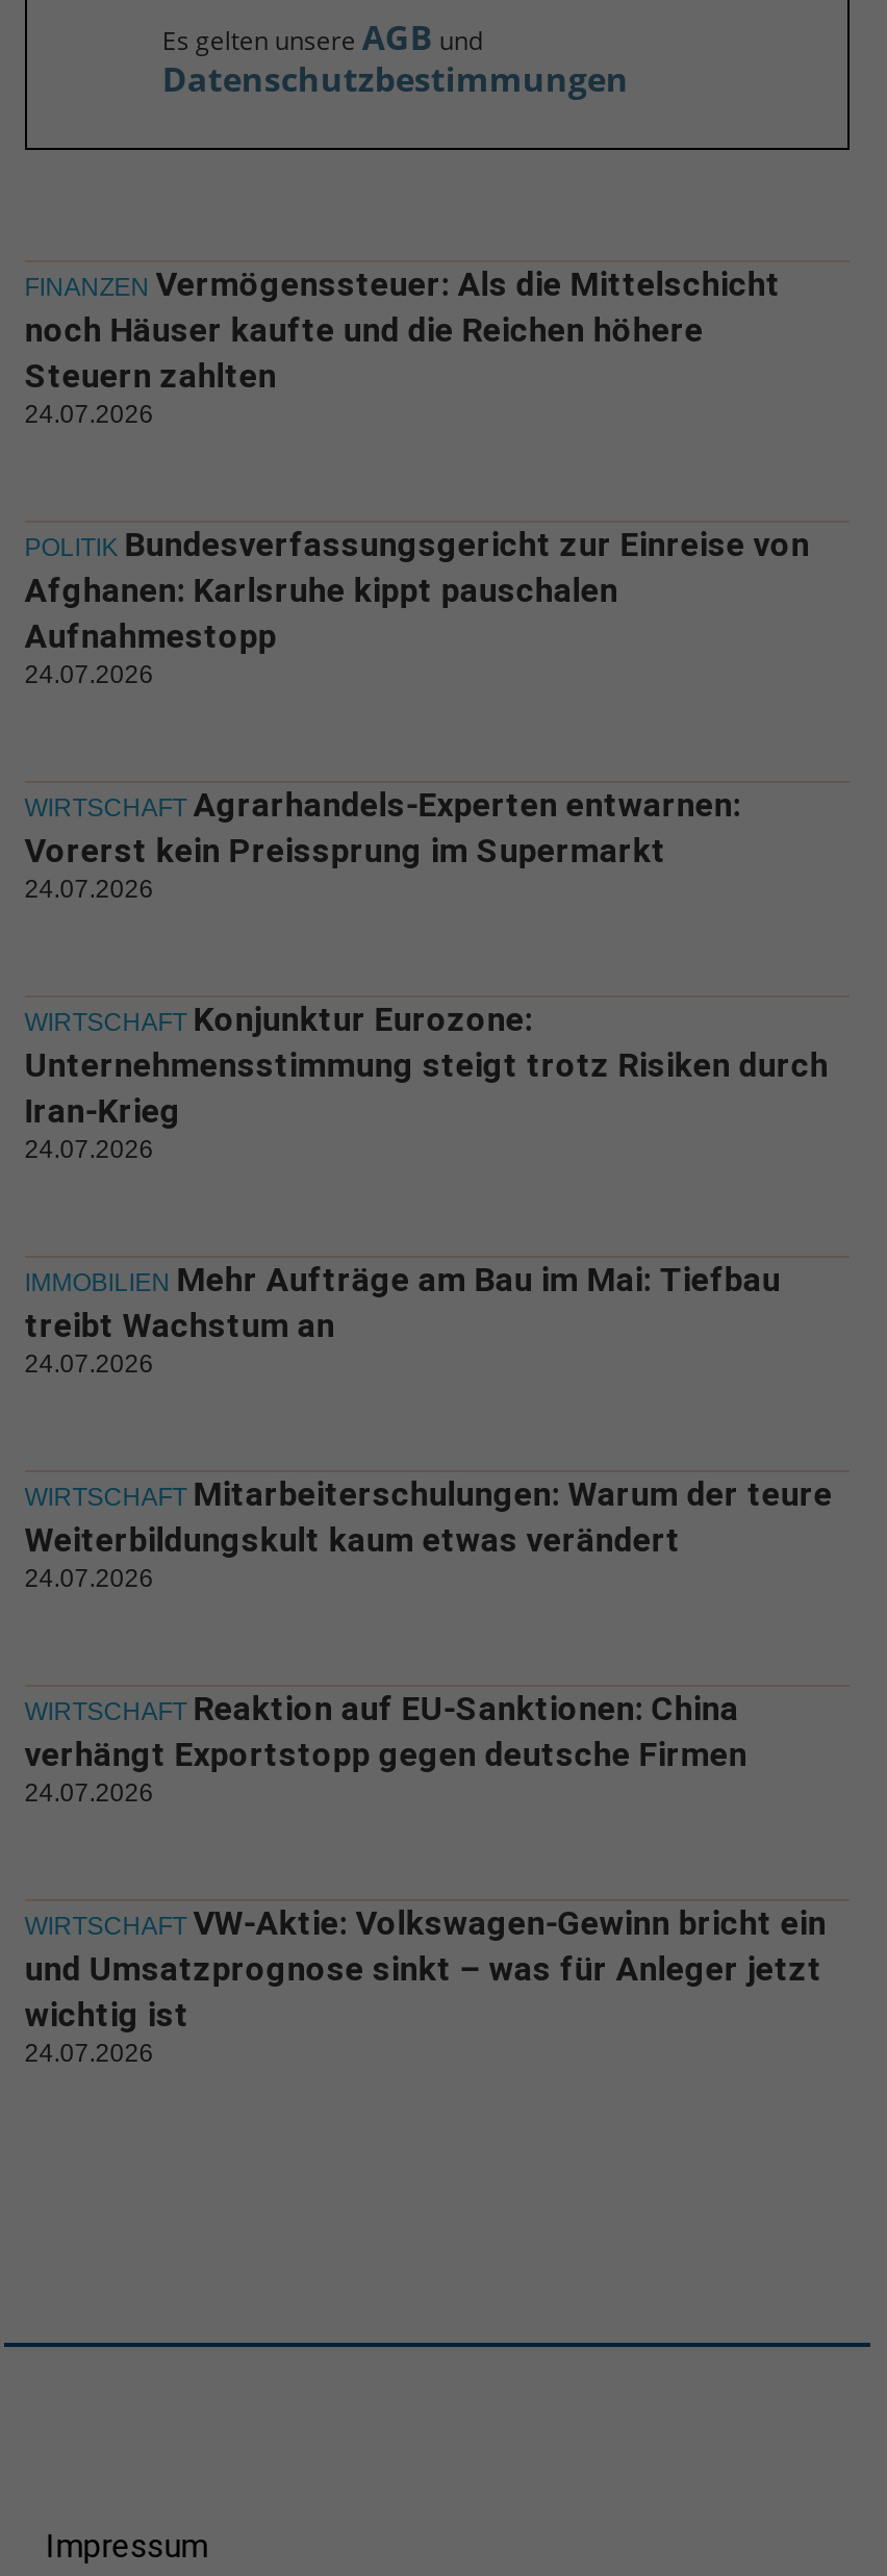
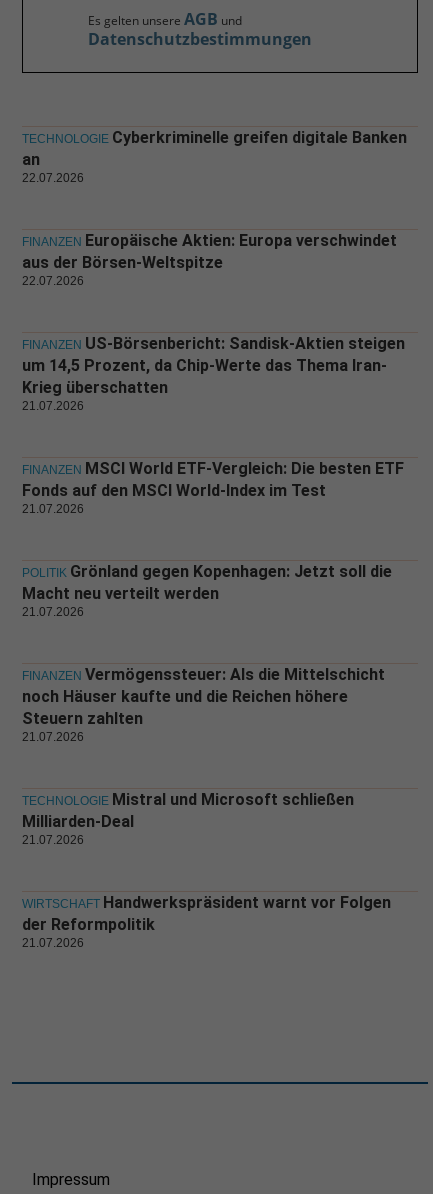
none -> [22,128,407,619] TECHNOLOGIE Cyberkriminelle greifen digitale Banken | an | 22.07.2026 | FINANZEN Europäische Aktien: Europa verschwindet | aus der Börsen-Weltspitze | 22.07.2026 | FINANZEN US-Börsenbericht: Sandisk-Aktien steigen | um 14,5 Prozent, da Chip-Werte das Thema Iran- | Krieg überschatten | 21.07.2026 | FINANZEN MSCI World ETF-Vergleich: Die besten ETF | Fonds auf den MSCI World-Index im Test | 21.07.2026 | POLITIK Grönland gegen Kopenhagen: Jetzt soll die | Macht neu verteilt werden | 21.07.2026
moved [24,265,780,396] -> [22,665,385,728]: FINANZEN Vermögenssteuer: Als die Mittelschicht | noch Häuser kaufte und die Reichen höhere | Steuern zahlten
[24,400,832,2068] 24.07.2026 | POLITIK Bundesverfassungsgericht zur Einreise von | Afghanen: Karlsruhe kippt pauschalen | Aufnahmestopp | 24.07.2026 | WIRTSCHAFT Agrarhandels-Experten entwarnen: | Vorerst kein Preissprung im Supermarkt | 24.07.2026 | WIRTSCHAFT Konjunktur Eurozone: | Unternehmensstimmung steigt trotz Risiken durch | Iran-Krieg | 24.07.2026 | IMMOBILIEN Mehr Aufträge am Bau im Mai: Tiefbau | treibt Wachstum an | 24.07.2026 | WIRTSCHAFT Mitarbeiterschulungen: Warum der teure | Weiterbildungskult kaum etwas verändert | 24.07.2026 | WIRTSCHAFT Reaktion auf EU-Sanktionen: China | verhängt Exportstopp gegen deutsche Firmen | 24.07.2026 | WIRTSCHAFT VW-Aktie: Volkswagen-Gewinn bricht ein | und Umsatzprognose sinkt – was für Anleger jetzt | wichtig ist | 24.07.2026 -> [22,730,391,950] 21.07.2026 | TECHNOLOGIE Mistral und Microsoft schließen | Milliarden-Deal | 21.07.2026 | WIRTSCHAFT Handwerkspräsident warnt vor Folgen | der Reformpolitik | 21.07.2026

